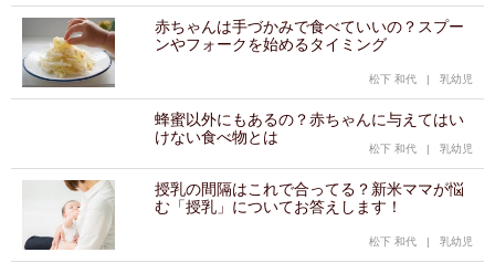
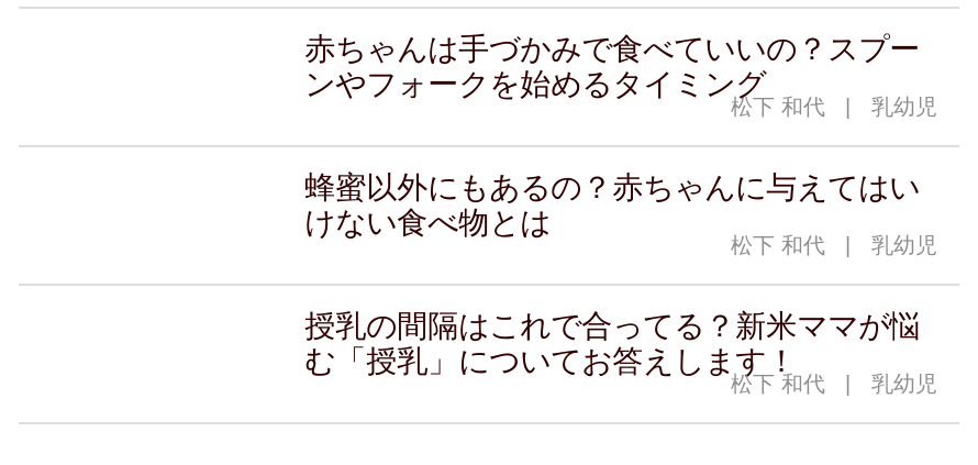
[21,17,116,88] [image] -> none
[22,179,116,251] [image] -> none

